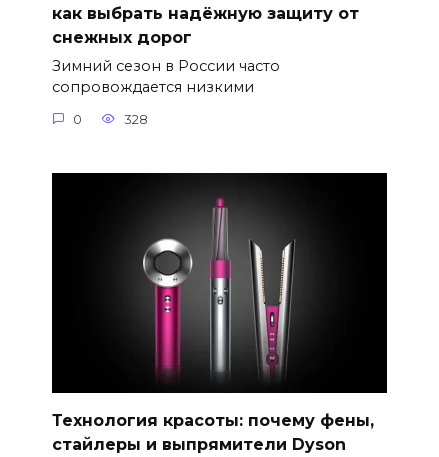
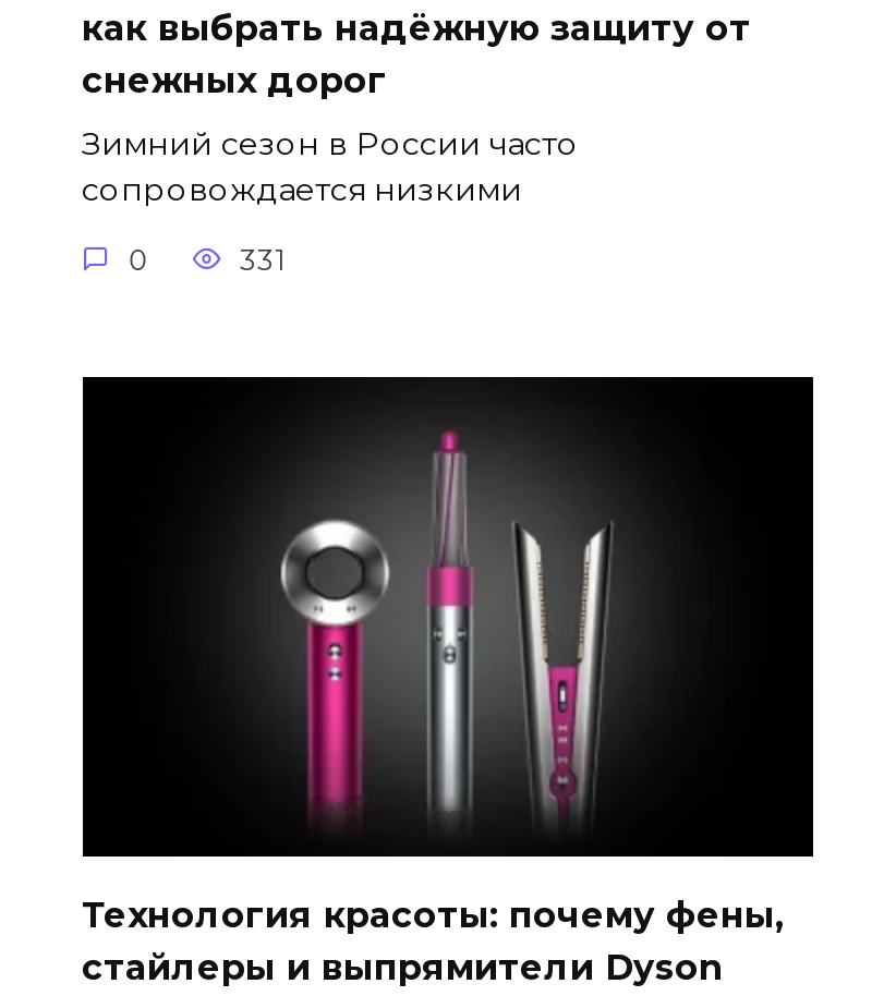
[124,112,148,127] 328 -> [240,244,283,277] 331

